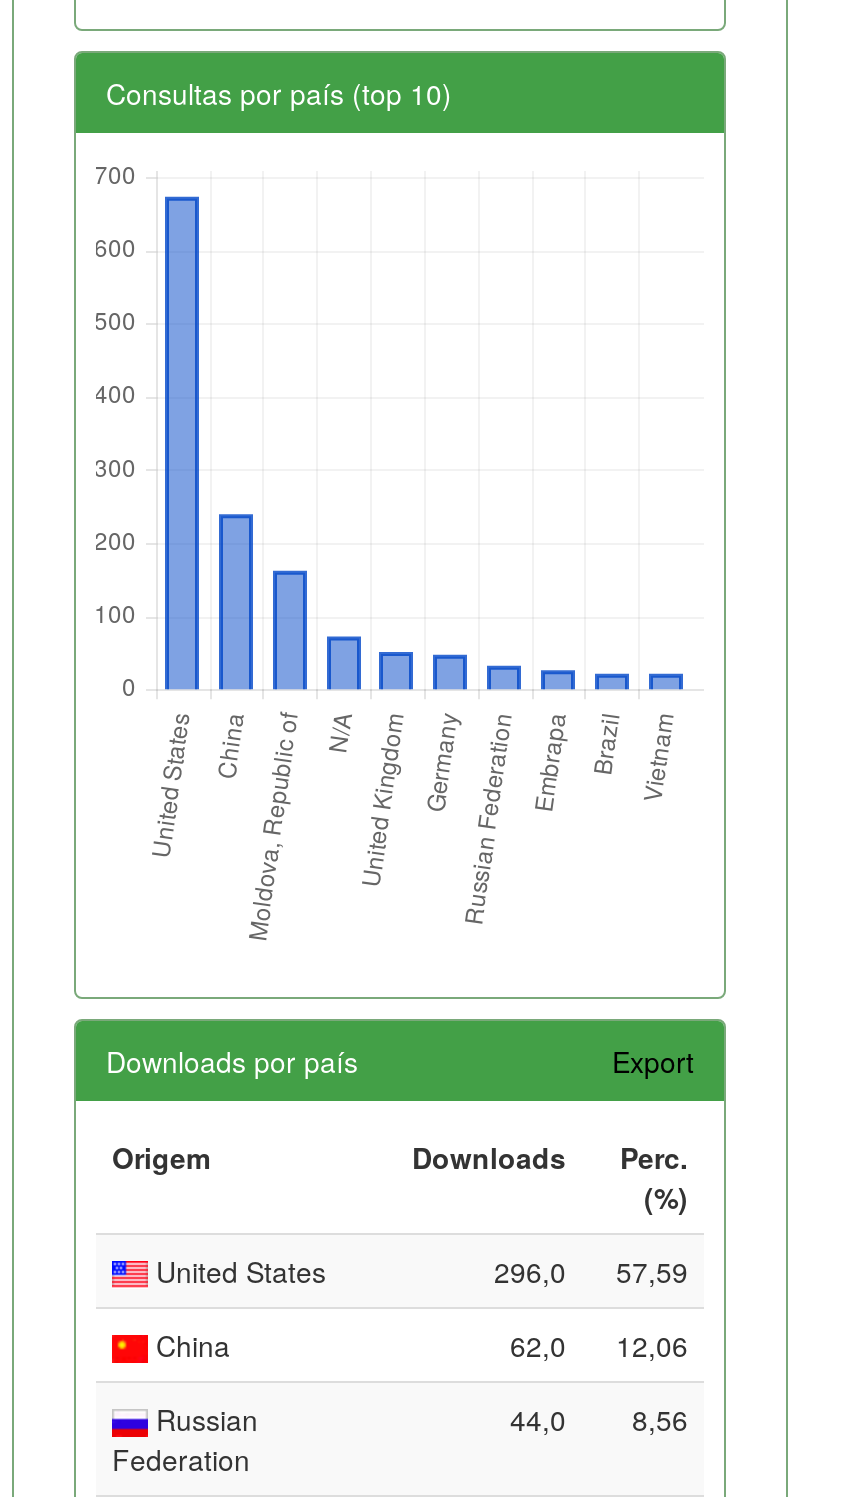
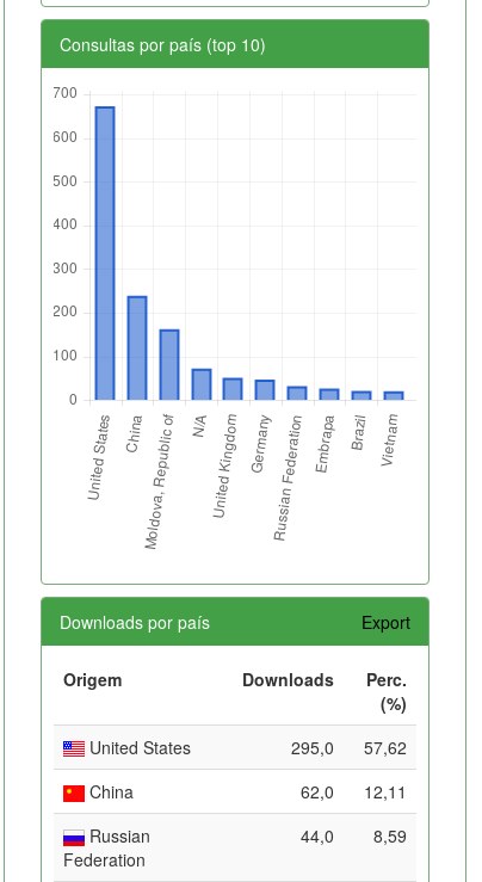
[494,1250,566,1290] 296,0 -> [291,735,334,758] 295,0
[616,1250,688,1290] 57,59 -> [364,735,407,758] 57,62
[510,1324,688,1364] 62,0 12,06 -> [301,779,407,803] 62,0 12,11
[510,1398,688,1438] 44,0 8,56 -> [301,823,407,847] 44,0 8,59

